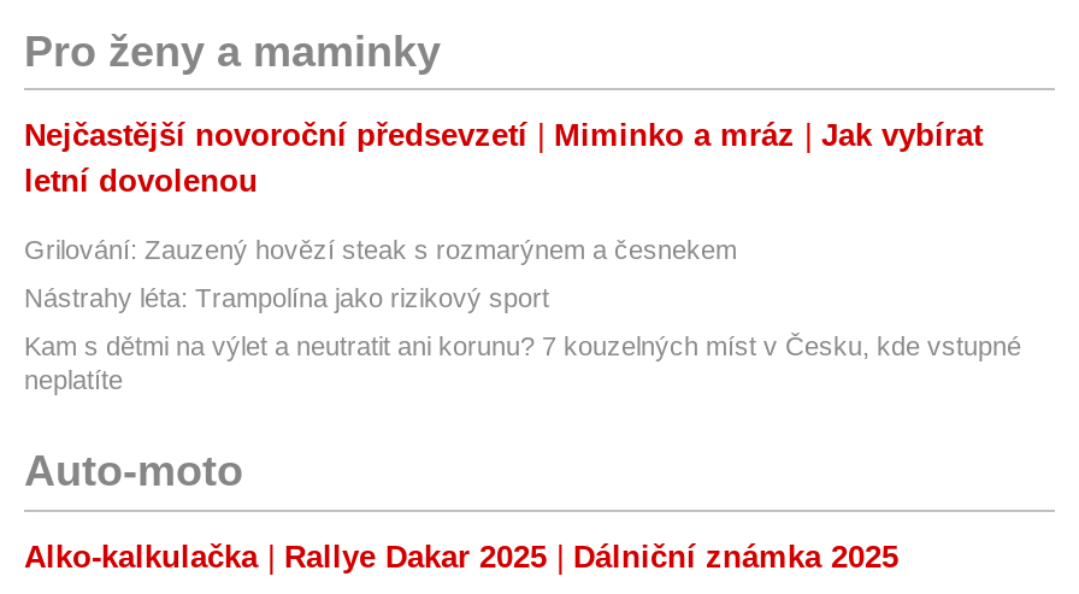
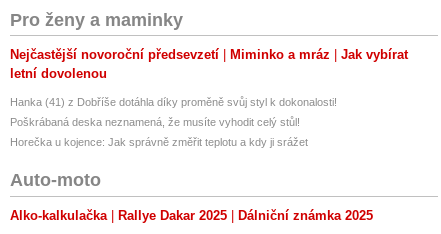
[24,236,737,265] Grilování: Zauzený hovězí steak s rozmarýnem a česnekem -> [10,96,337,108] Hanka (41) z Dobříše dotáhla díky proměně svůj styl k dokonalosti!
[24,284,549,313] Nástrahy léta: Trampolína jako rizikový sport -> [10,116,300,128] Poškrábaná deska neznamená, že musíte vyhodit celý stůl!
[24,332,1021,395] Kam s dětmi na výlet a neutratit ani korunu? 7 kouzelných míst v Česku, kde vstupné | neplatíte -> [10,136,308,148] Horečka u kojence: Jak správně změřit teplotu a kdy ji srážet

